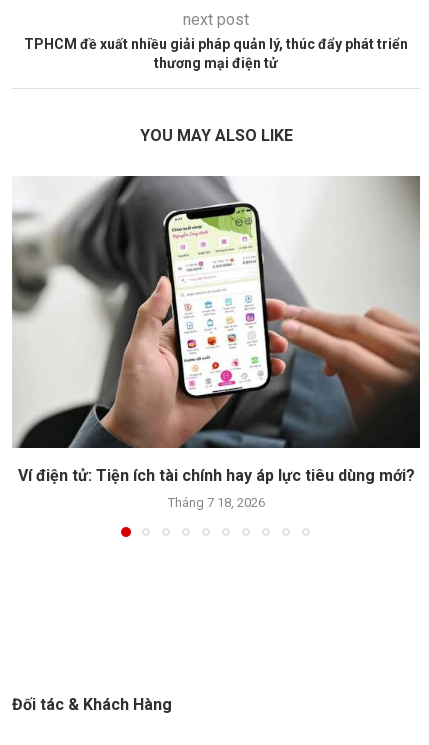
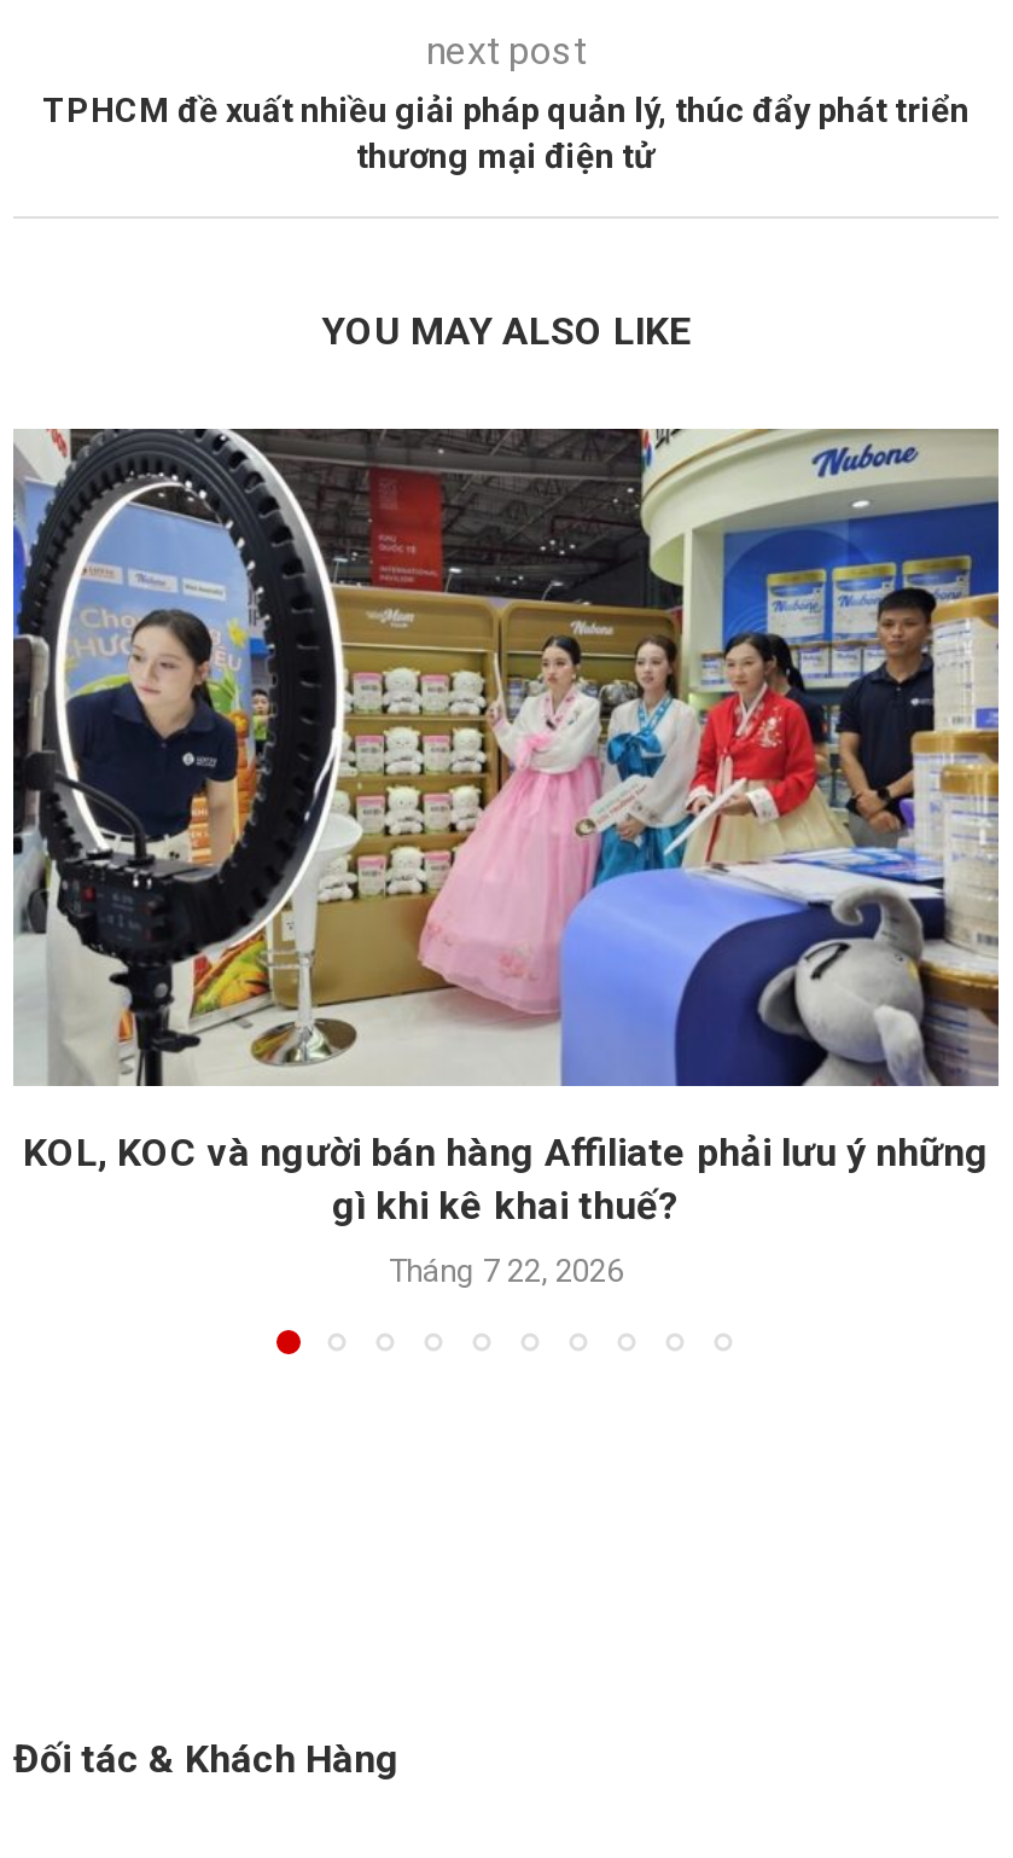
[11,176,420,485] [image] | Ví điện tử: Tiện ích tài chính hay áp lực tiêu dùng mới? -> [11,426,1001,1228] [image] | KOL, KOC và người bán hàng Affiliate phải lưu ý những | gì khi kê khai thuế?
[167,495,264,510] Tháng 7 18, 2026 -> [389,1252,623,1288] Tháng 7 22, 2026

